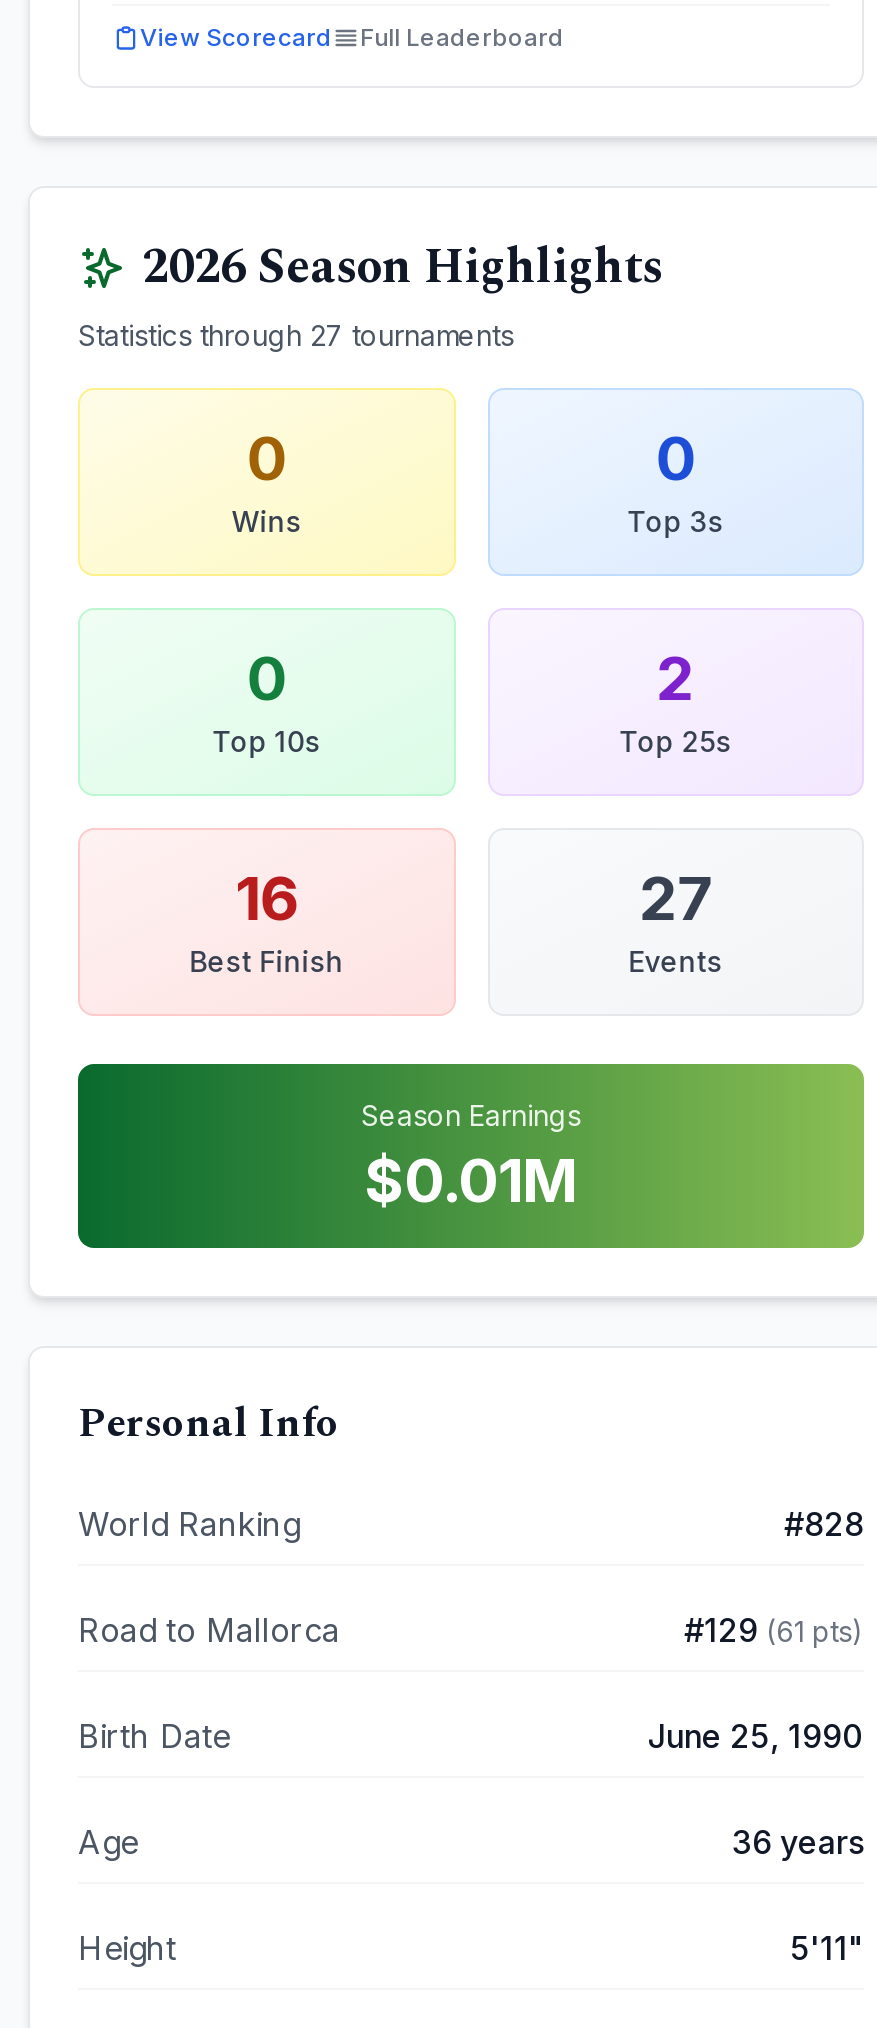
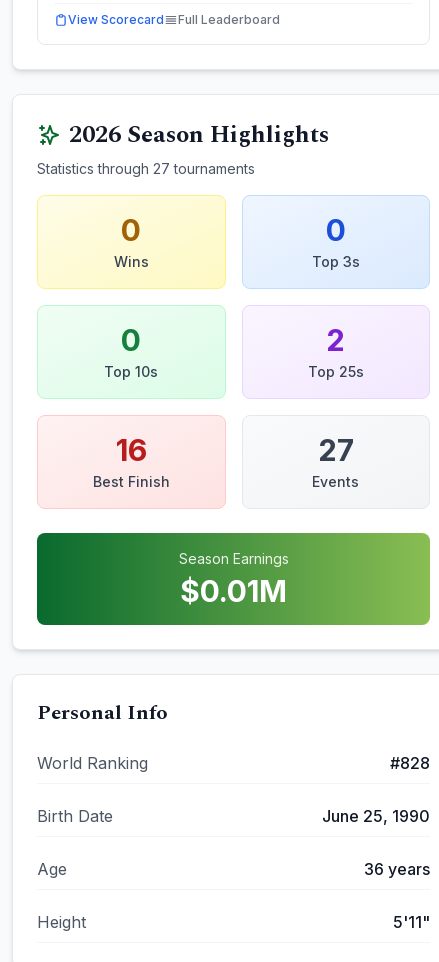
[78,1610,864,1650] Road to Mallorca | #129 (61 pts) -> none

